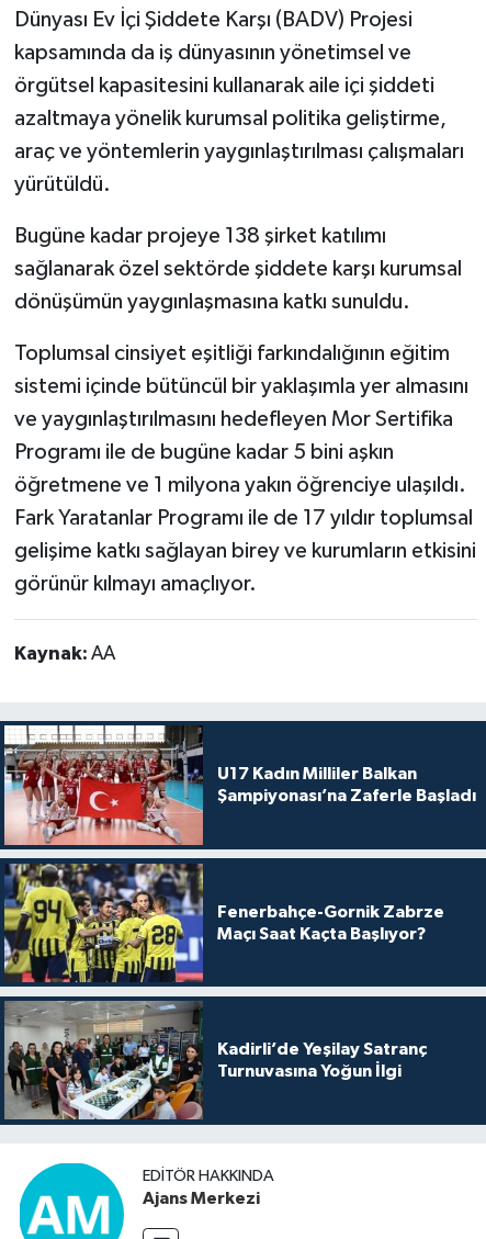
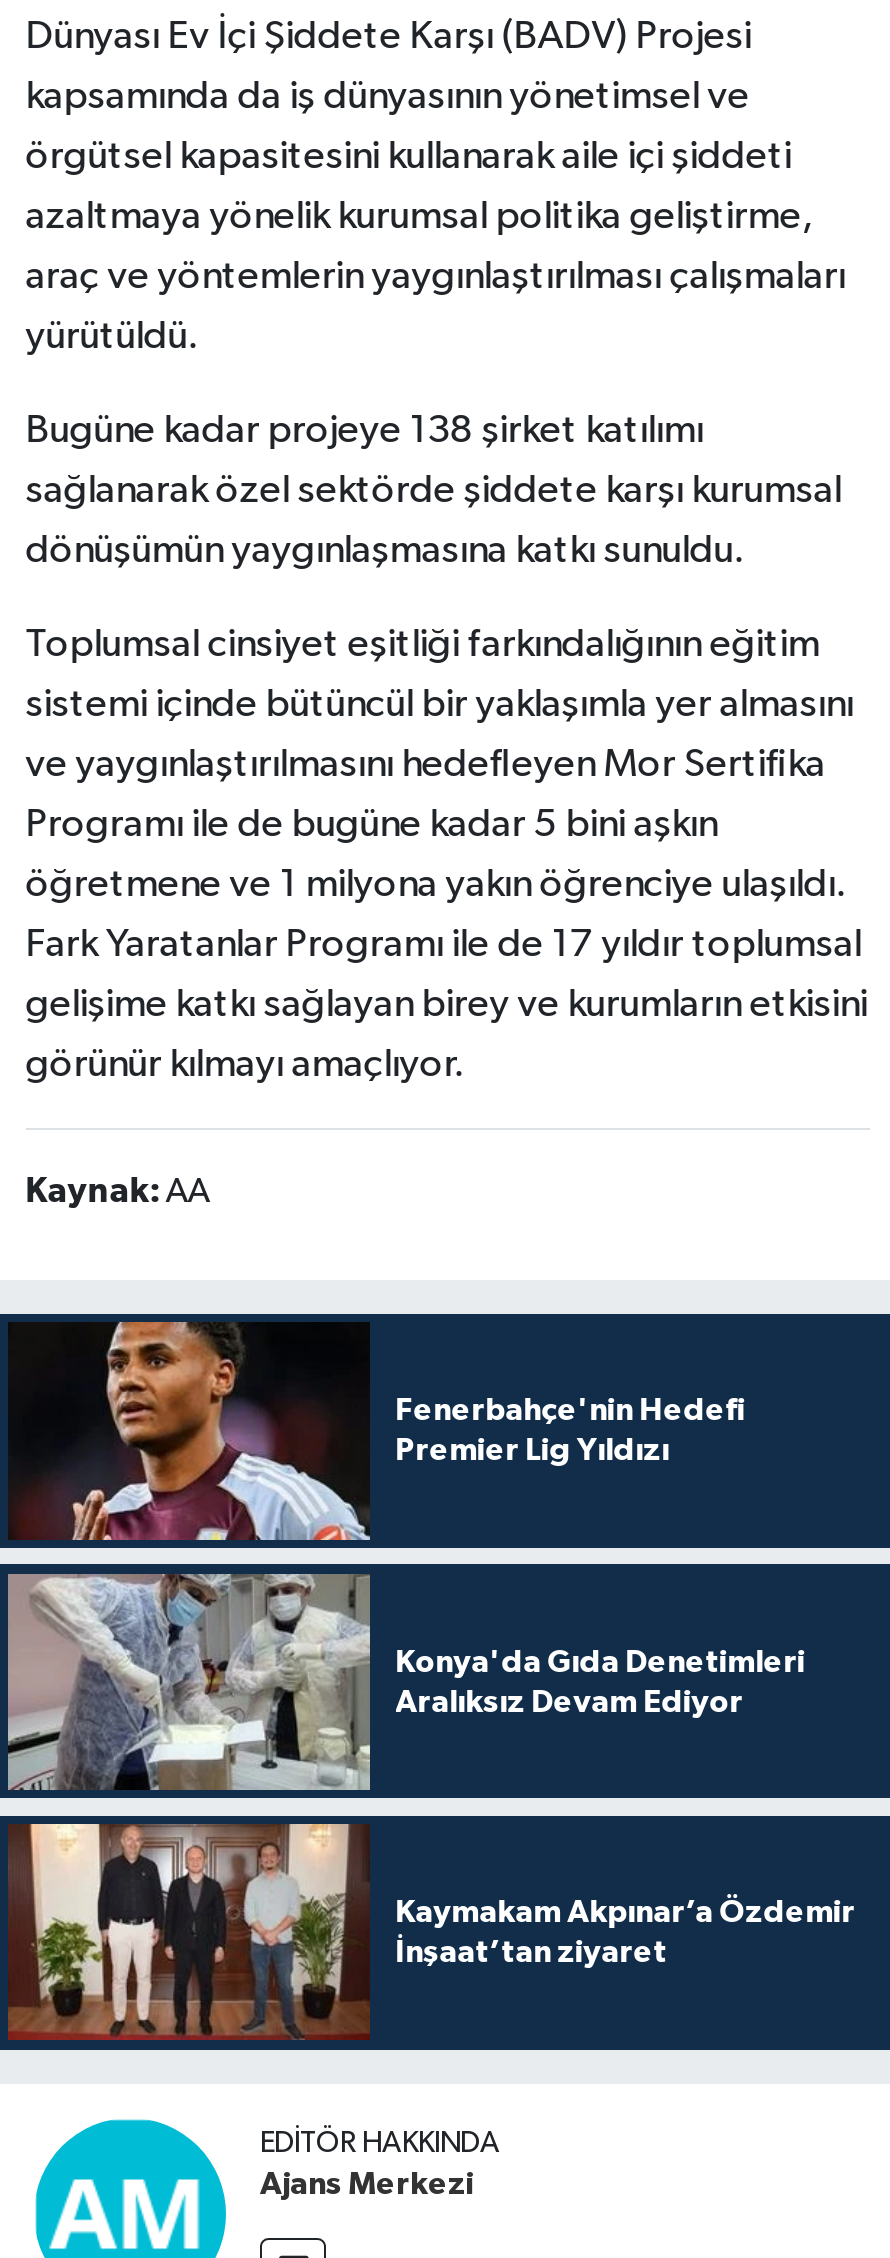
[3,724,476,846] [image] | U17 Kadın Milliler Balkan | Şampiyonası’na Zaferle Başladı -> [8,1320,745,1542] [image] | Fenerbahçe'nin Hedefi | Premier Lig Yıldızı
[3,863,444,983] [image] | Fenerbahçe-Gornik Zabrze | Maçı Saat Kaçta Başlıyor? -> [6,1572,805,1792] [image] | Konya'da Gıda Denetimleri | Aralıksız Devam Ediyor
[3,1000,426,1120] [image] | Kadirli’de Yeşilay Satranç | Turnuvasına Yoğun İlgi -> [8,1824,855,2042] [image] | Kaymakam Akpınar’a Özdemir | İnşaat’tan ziyaret

